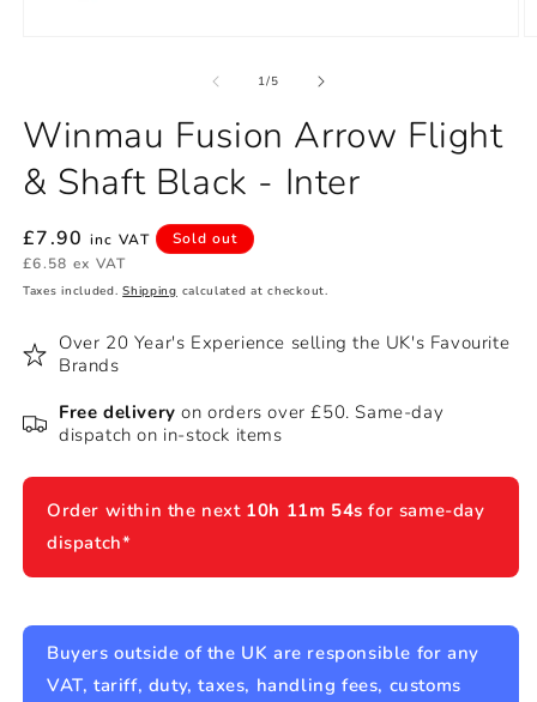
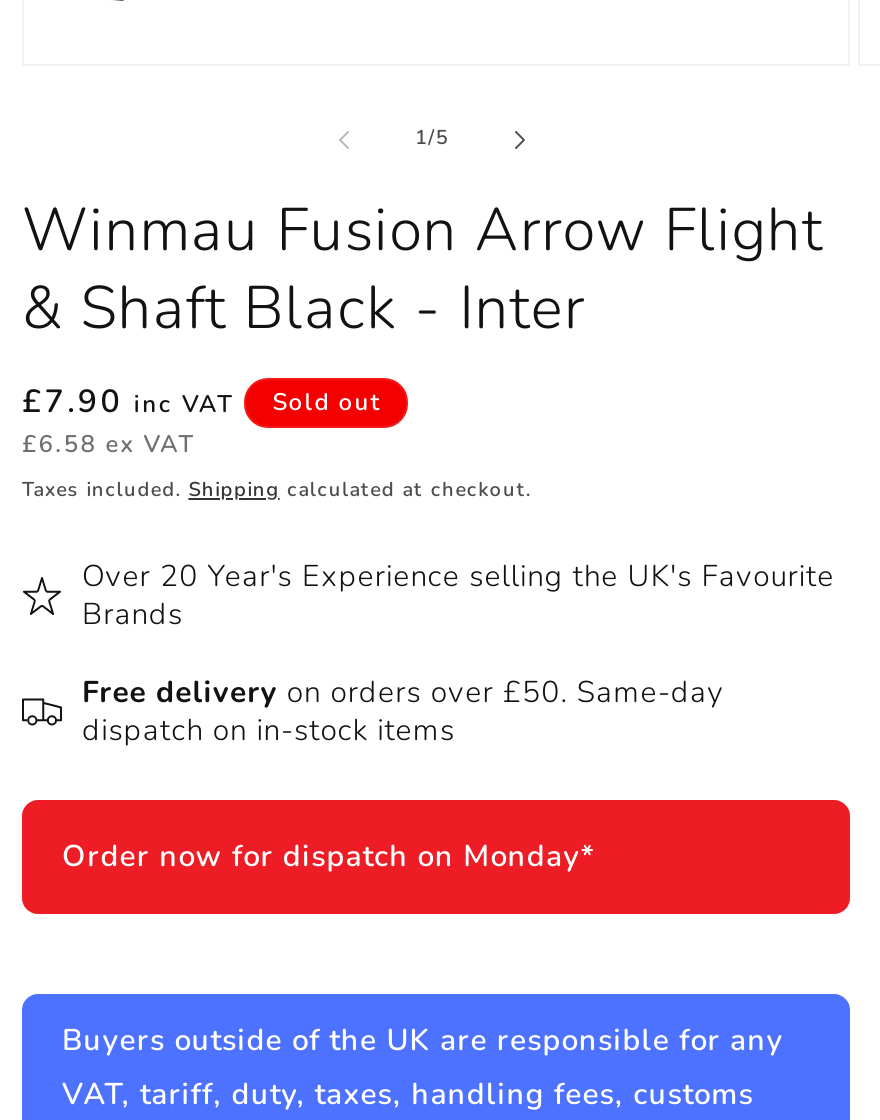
[47,499,485,555] Order within the next 10h 11m 54s for same-day | dispatch* -> [62,835,596,875] Order now for dispatch on Monday*

